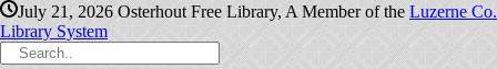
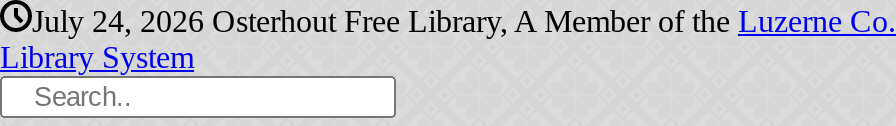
[18,2,497,21] July 21, 2026 Osterhout Free Library, A Member of the Luzerne Co. -> [32,4,896,38] July 24, 2026 Osterhout Free Library, A Member of the Luzerne Co.

